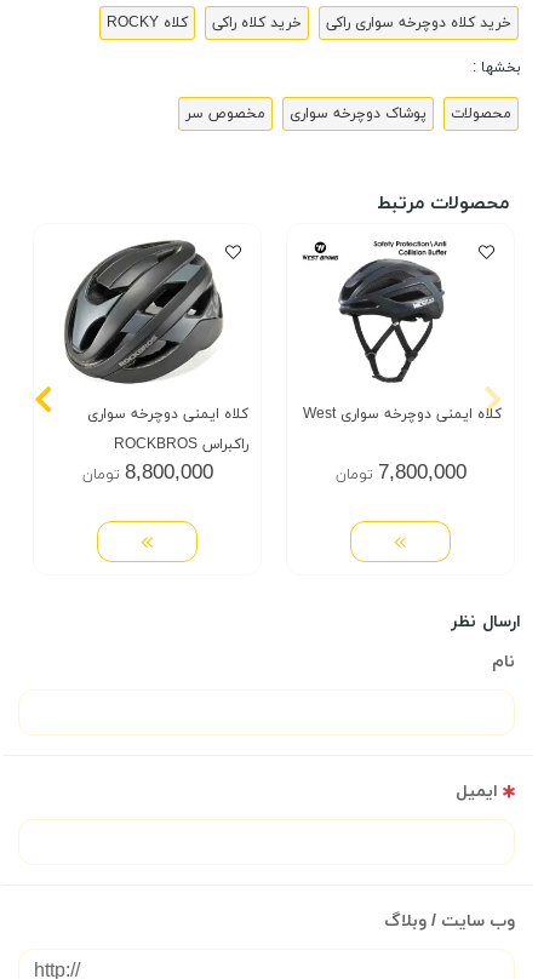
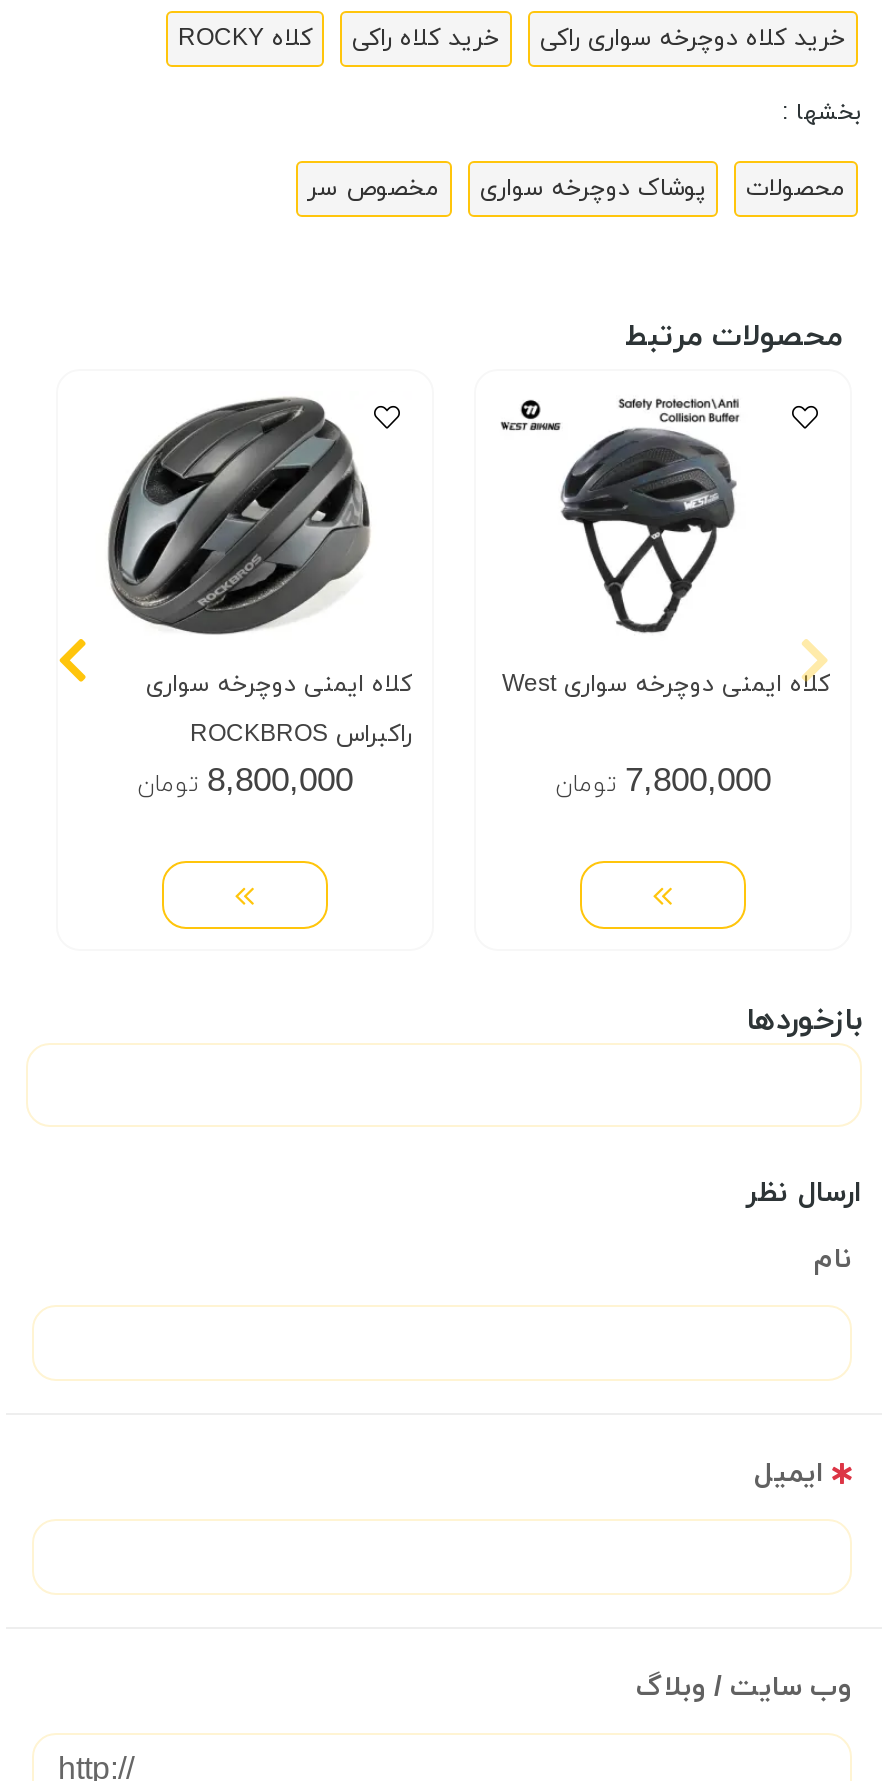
none -> [746,999,862,1043] بازخوردها

